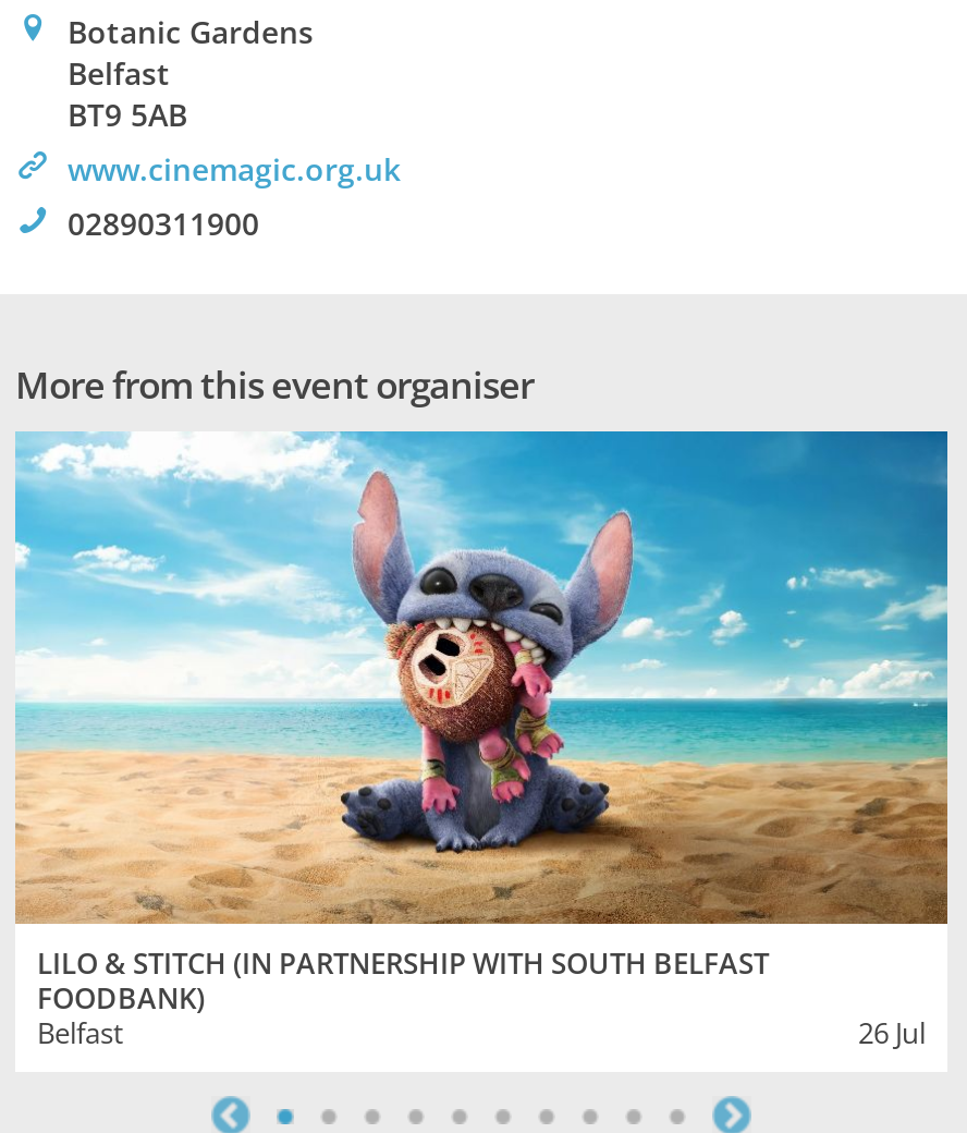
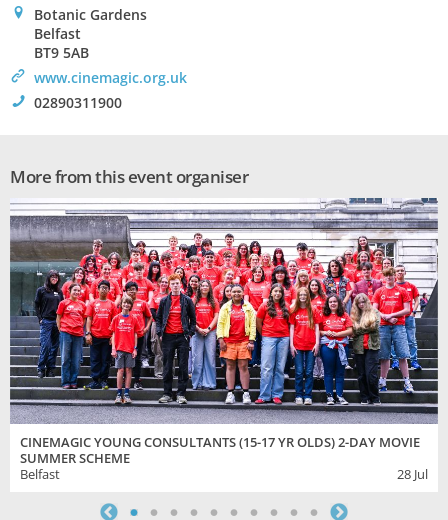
[13,429,950,1019] [image] | LILO & STITCH (IN PARTNERSHIP WITH SOUTH BELFAST | FOODBANK) -> [9,198,439,467] [image] | CINEMAGIC YOUNG CONSULTANTS (15-17 YR OLDS) 2-DAY MOVIE | SUMMER SCHEME
[858,1014,926,1053] 26 Jul -> [397,465,428,483] 28 Jul

